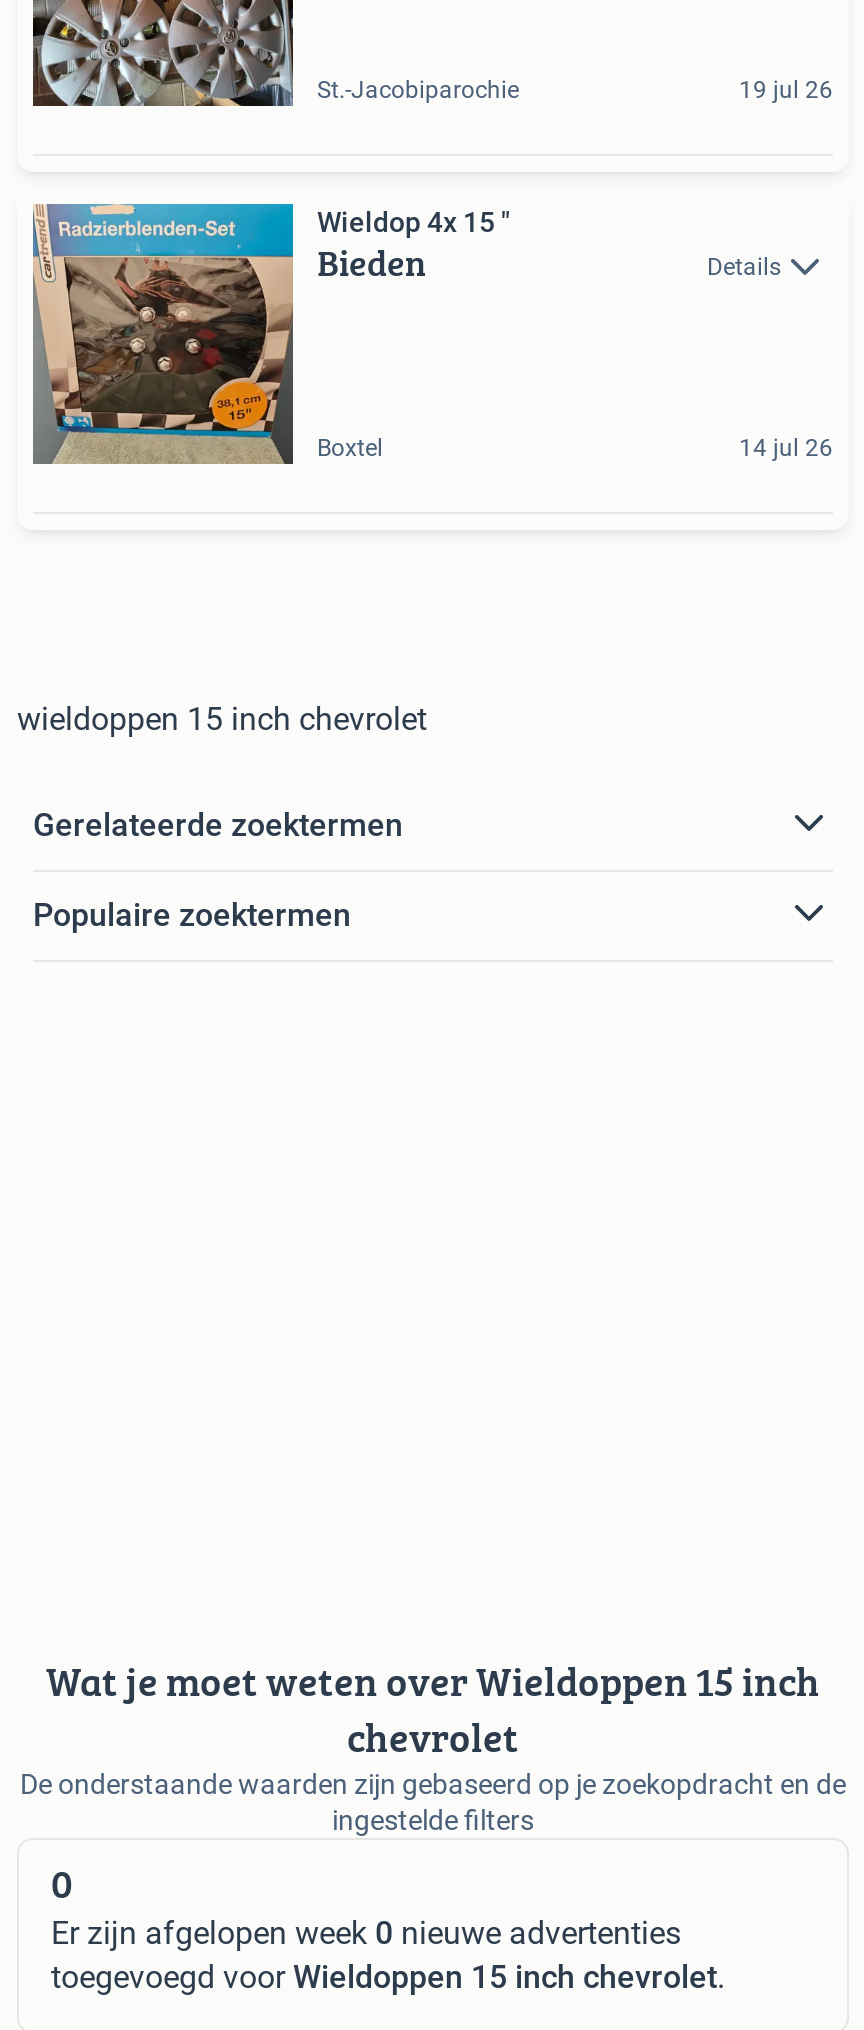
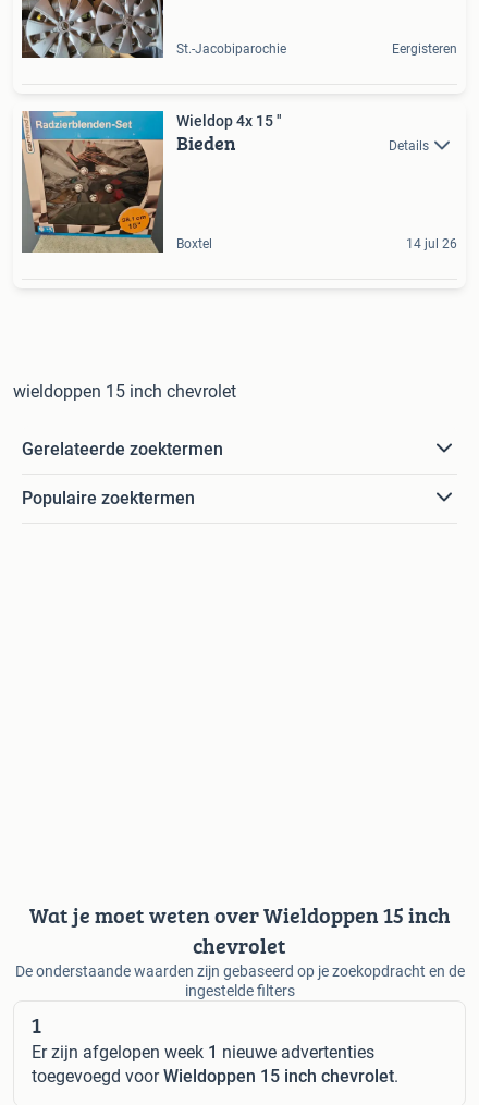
[739,75,833,103] 19 jul 26 -> [392,41,457,56] Eergisteren
[51,1853,73,1911] 0 -> [32,1009,41,1040] 1
[51,1913,681,1951] Er zijn afgelopen week 0 nieuwe advertenties -> [32,1041,374,1062] Er zijn afgelopen week 1 nieuwe advertenties

